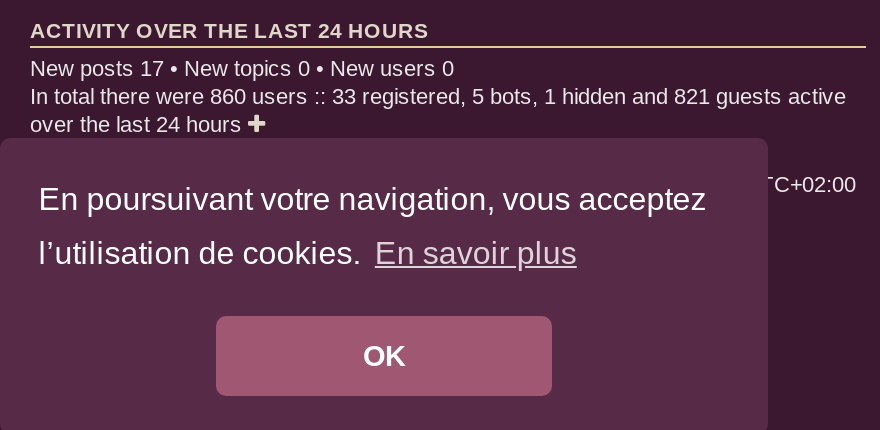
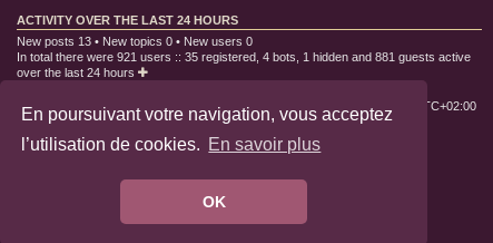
[30,55,454,79] New posts 17 • New topics 0 • New users 0 -> [17,34,253,47] New posts 13 • New topics 0 • New users 0
[30,83,846,107] In total there were 860 users :: 33 registered, 5 bots, 1 hidden and 821 guests active -> [17,50,471,63] In total there were 921 users :: 35 registered, 4 bots, 1 hidden and 881 guests active

